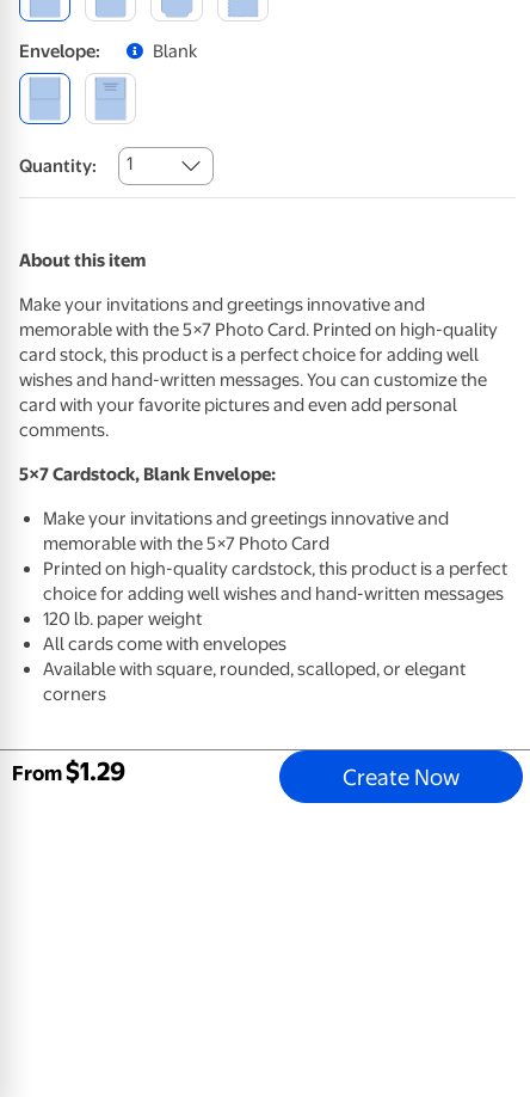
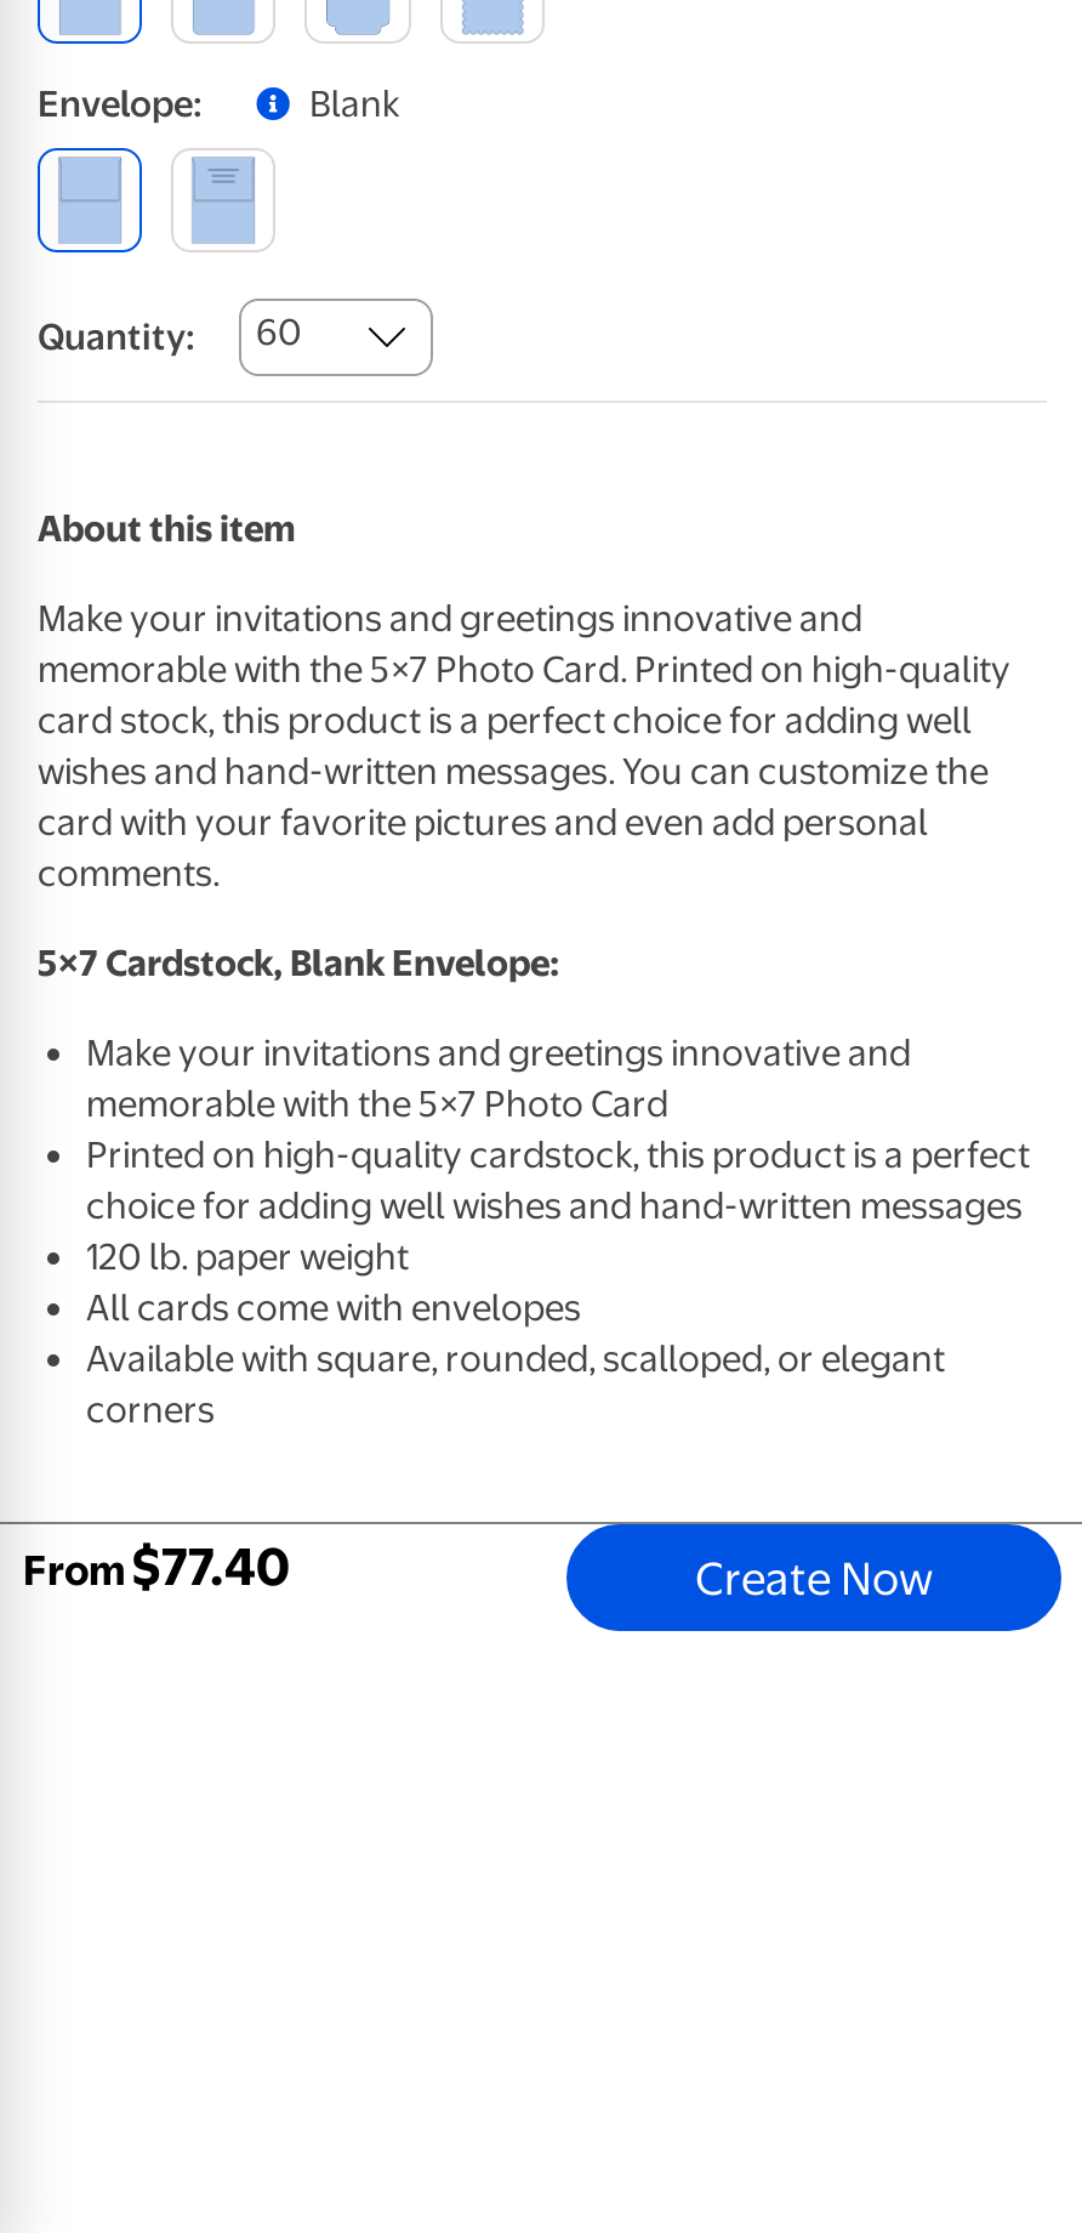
[19,152,132,177] Quantity: 1 -> [38,310,302,359] Quantity: 60
[66,756,125,786] $1.29 -> [132,1536,290,1597] $77.40

